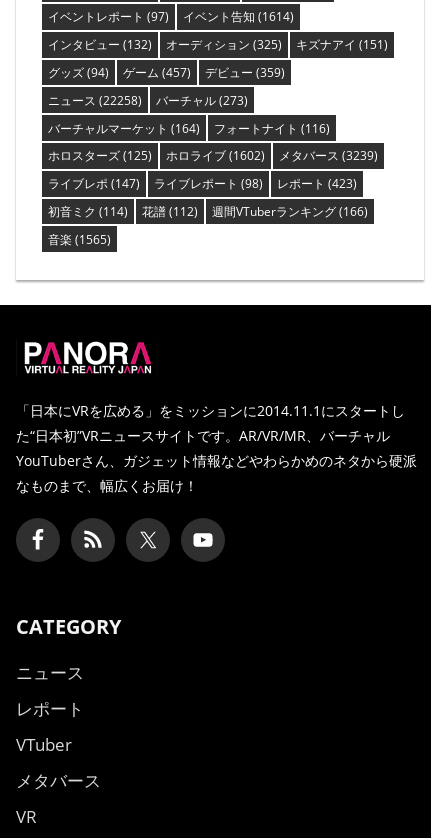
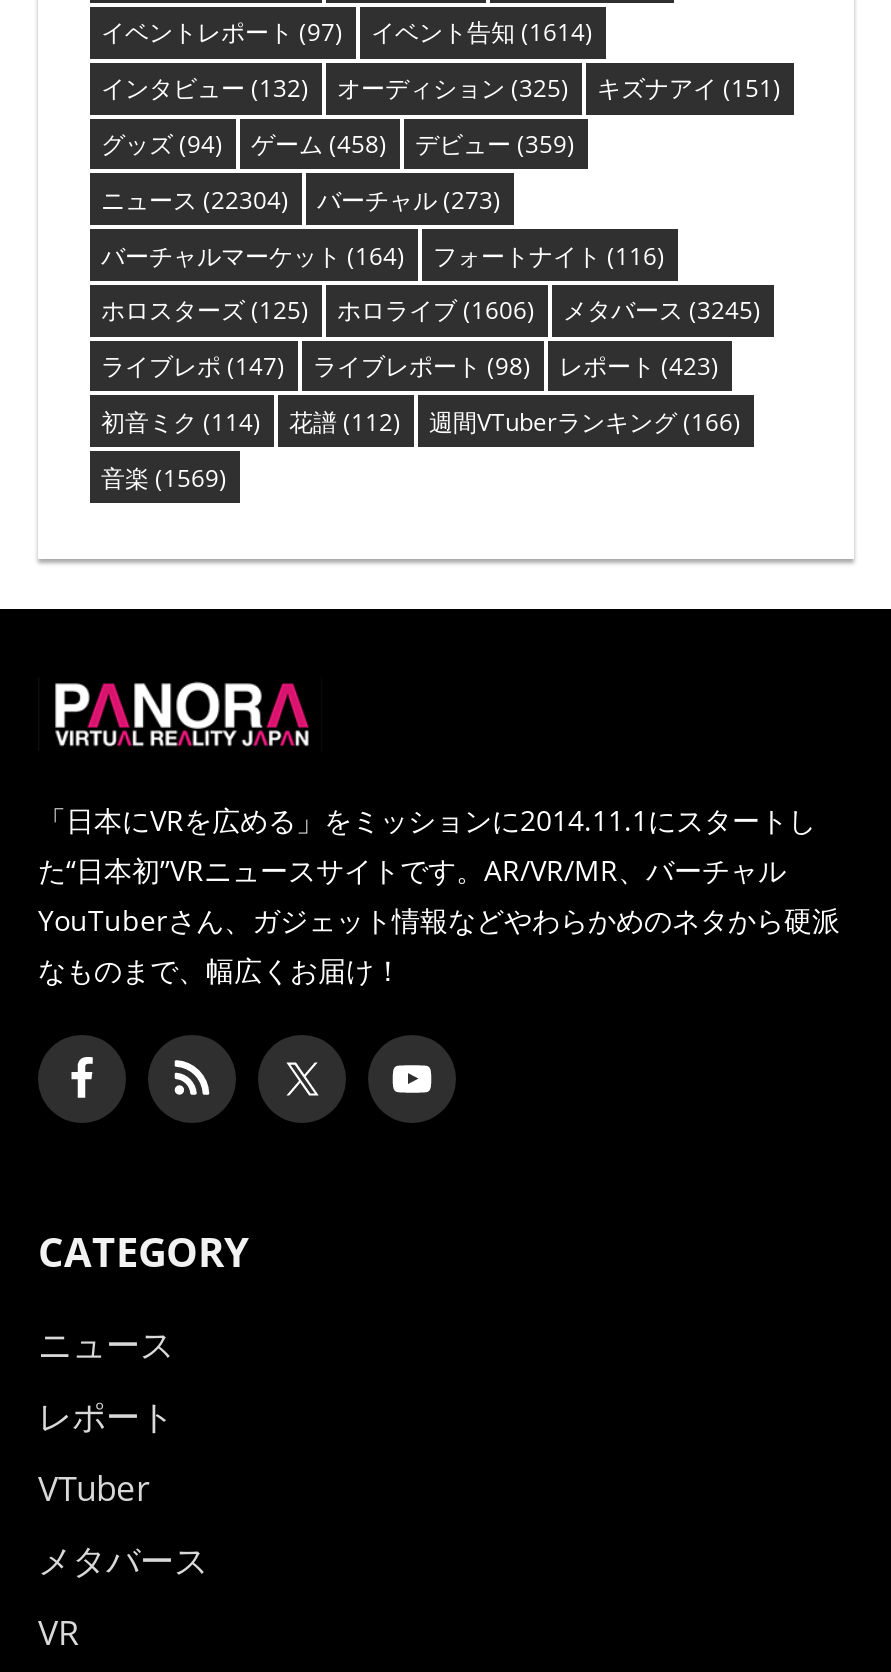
[47,64,284,81] グッズ(94) ゲーム(457) デビュー(359) -> [101,127,575,161] グッズ(94) ゲーム(458) デビュー(359)
[47,92,247,109] ニュース(22258) バーチャル(273) -> [101,183,501,217] ニュース(22304) バーチャル(273)
[165,147,264,164] ホロライブ(1602) -> [337,294,535,328] ホロライブ(1606)
[278,147,377,164] メタバース(3239) -> [563,294,761,328] メタバース(3245)
[47,231,110,248] 音楽(1565) -> [101,460,227,494] 音楽(1569)

